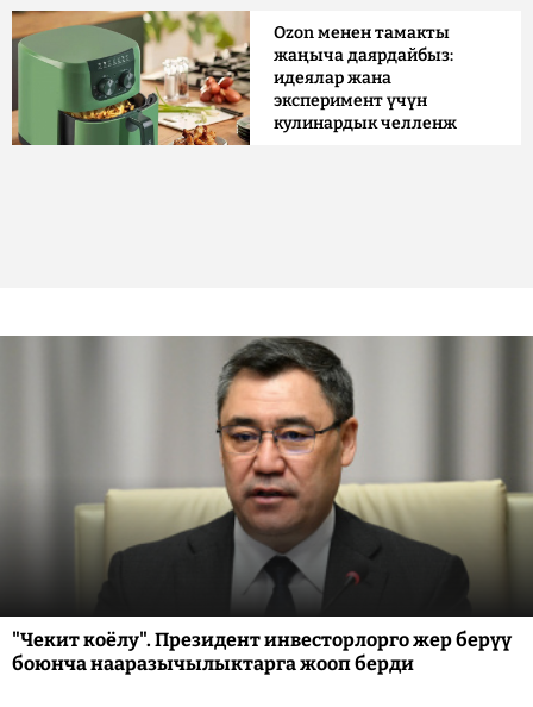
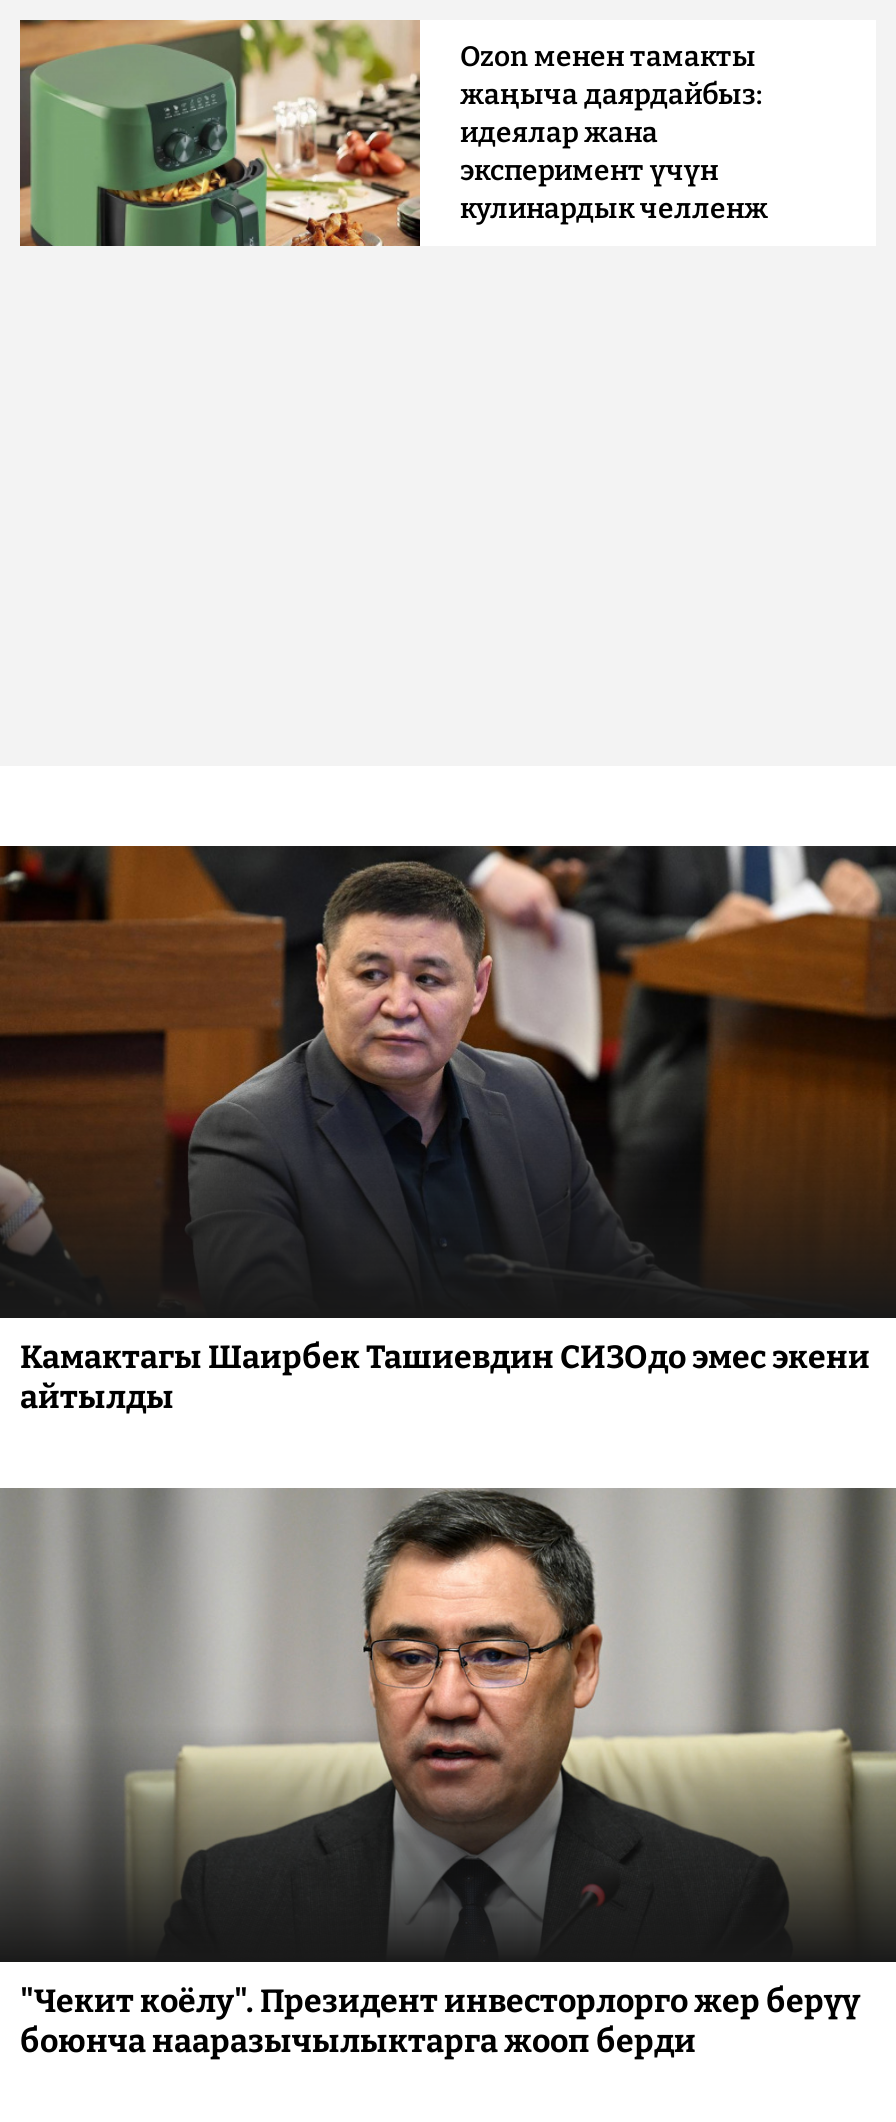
none -> [6,844,890,1417] [image] | Камактагы Шаирбек Ташиевдин СИЗОдо эмес экени | айтылды

